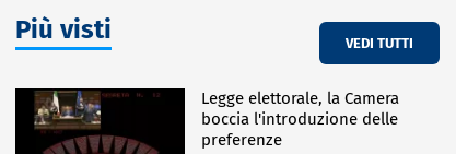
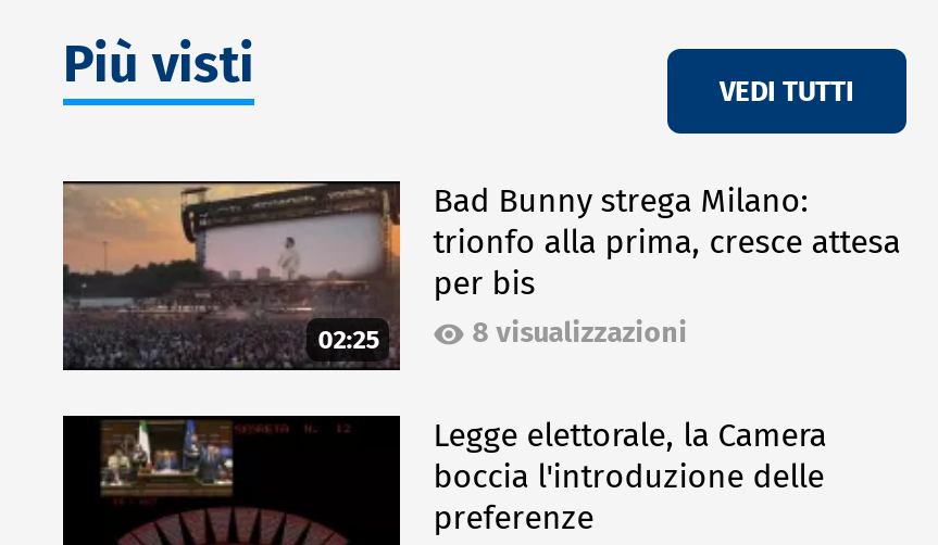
none -> [61,181,402,372] [image] | 02:25
none -> [433,182,900,350] Bad Bunny strega Milano: | trionfo alla prima, cresce attesa | per bis | 8 visualizzazioni

